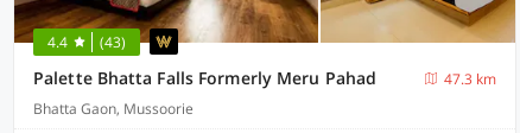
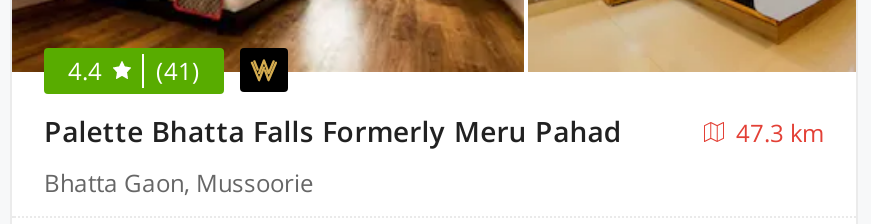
[47,32,126,52] 4.4 (43) -> [68,54,200,88] 4.4 (41)

